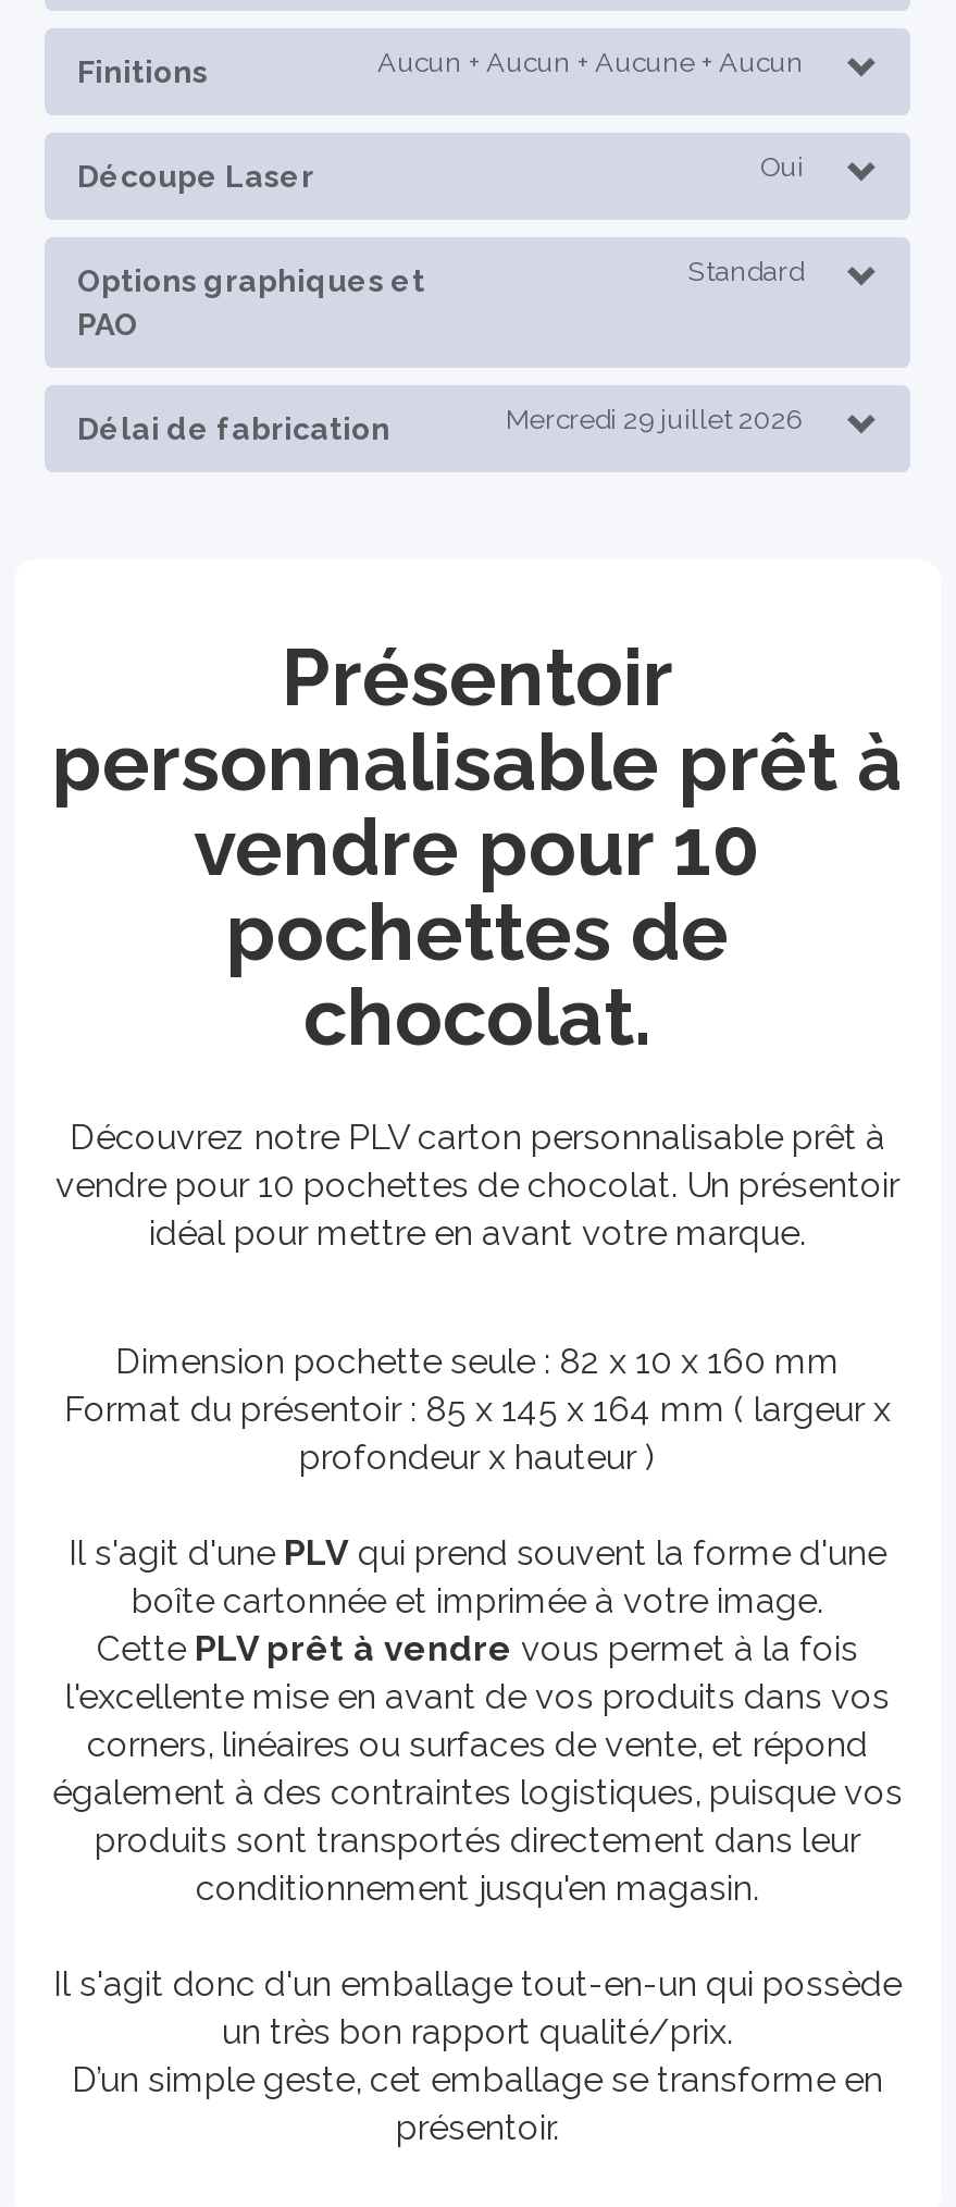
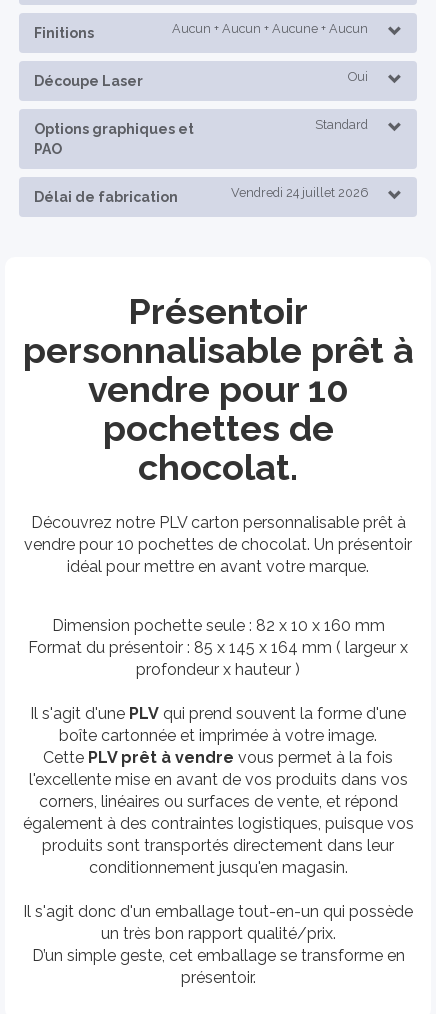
[506,403,804,436] Mercredi 29 juillet 2026 -> [231,185,368,200] Vendredi 24 juillet 2026

